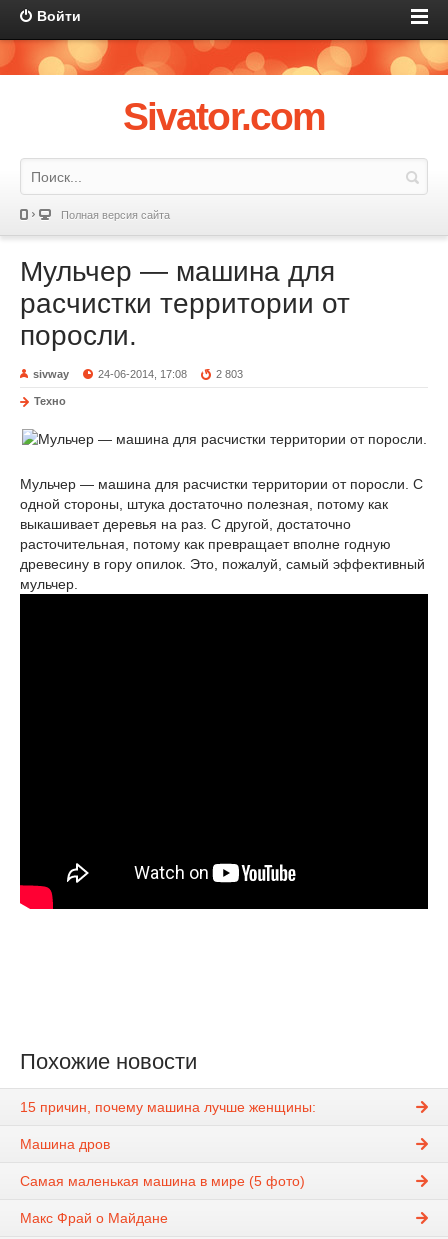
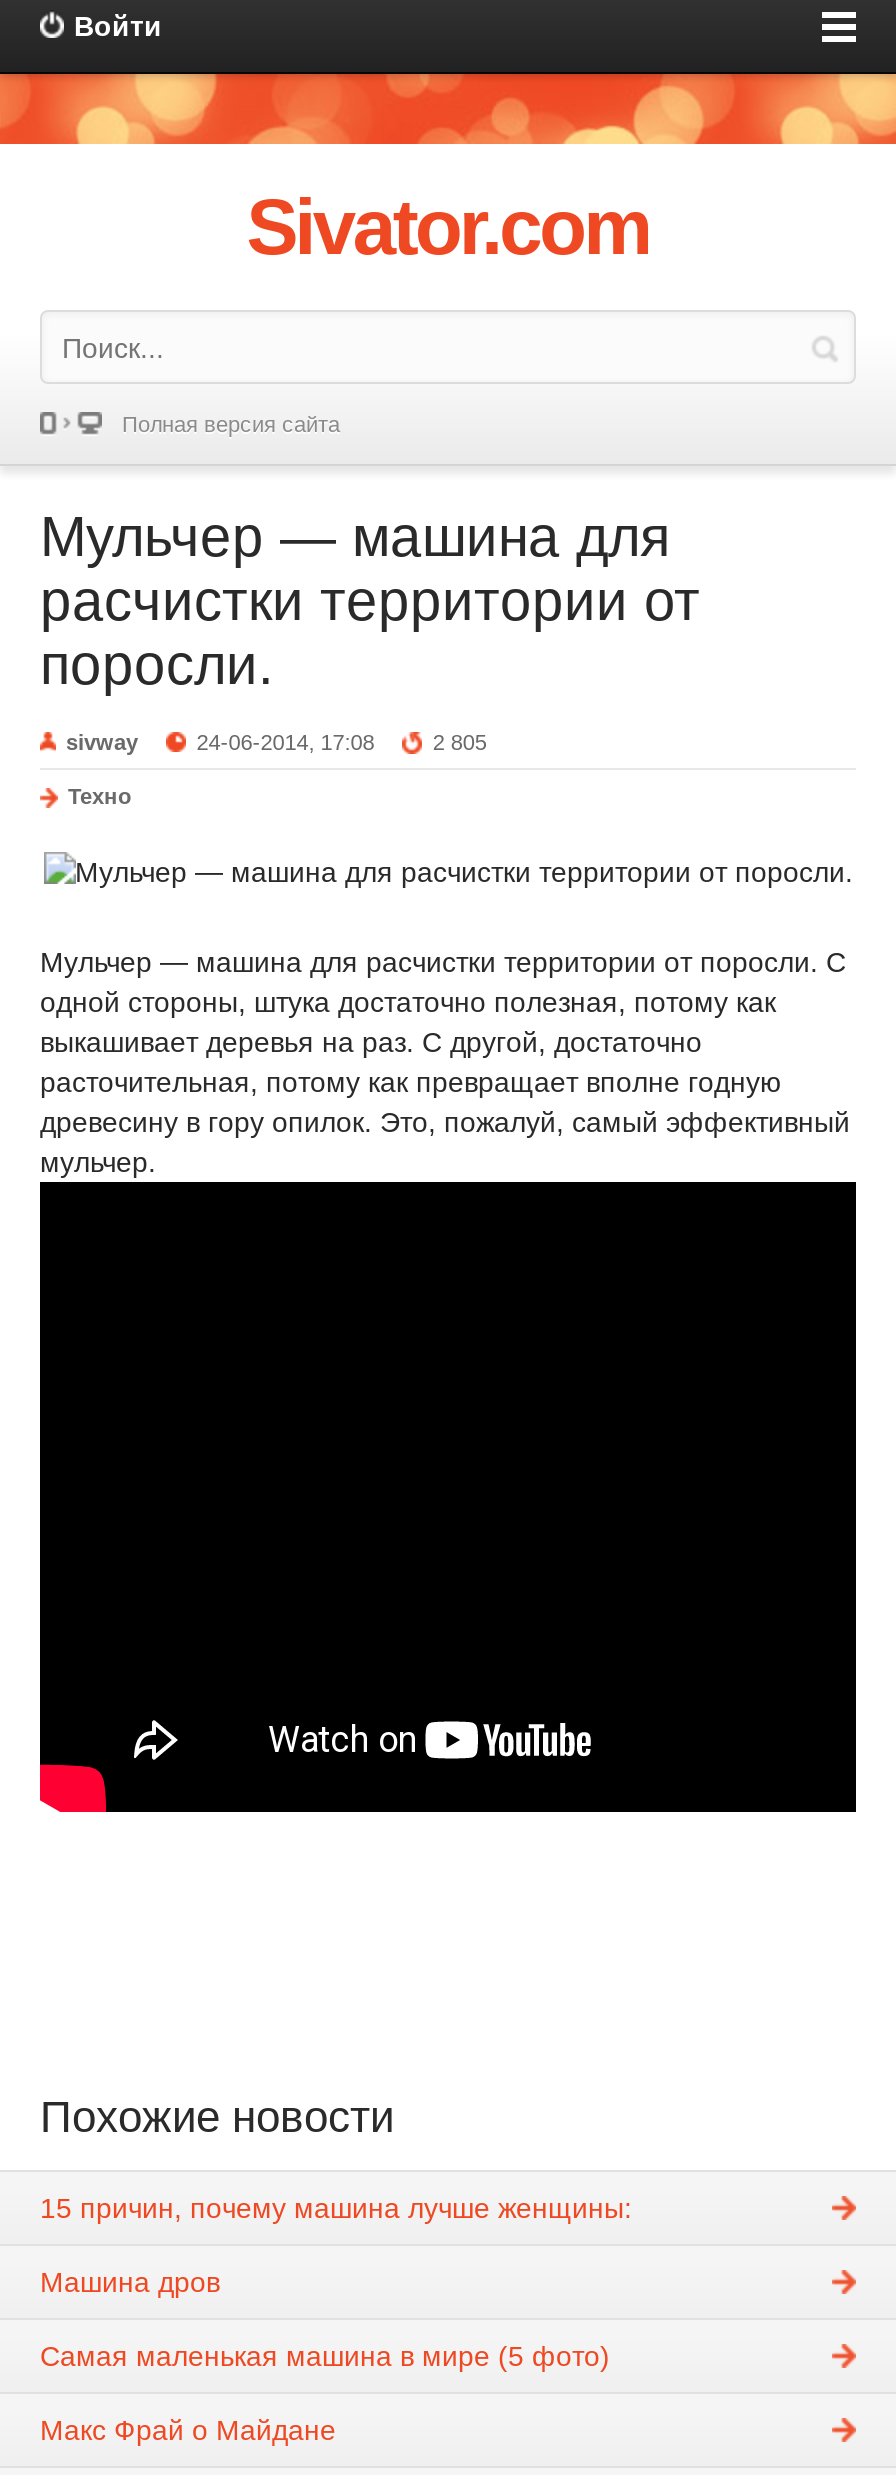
[216,368,243,380] 2 803 -> [433,730,487,754] 2 805

